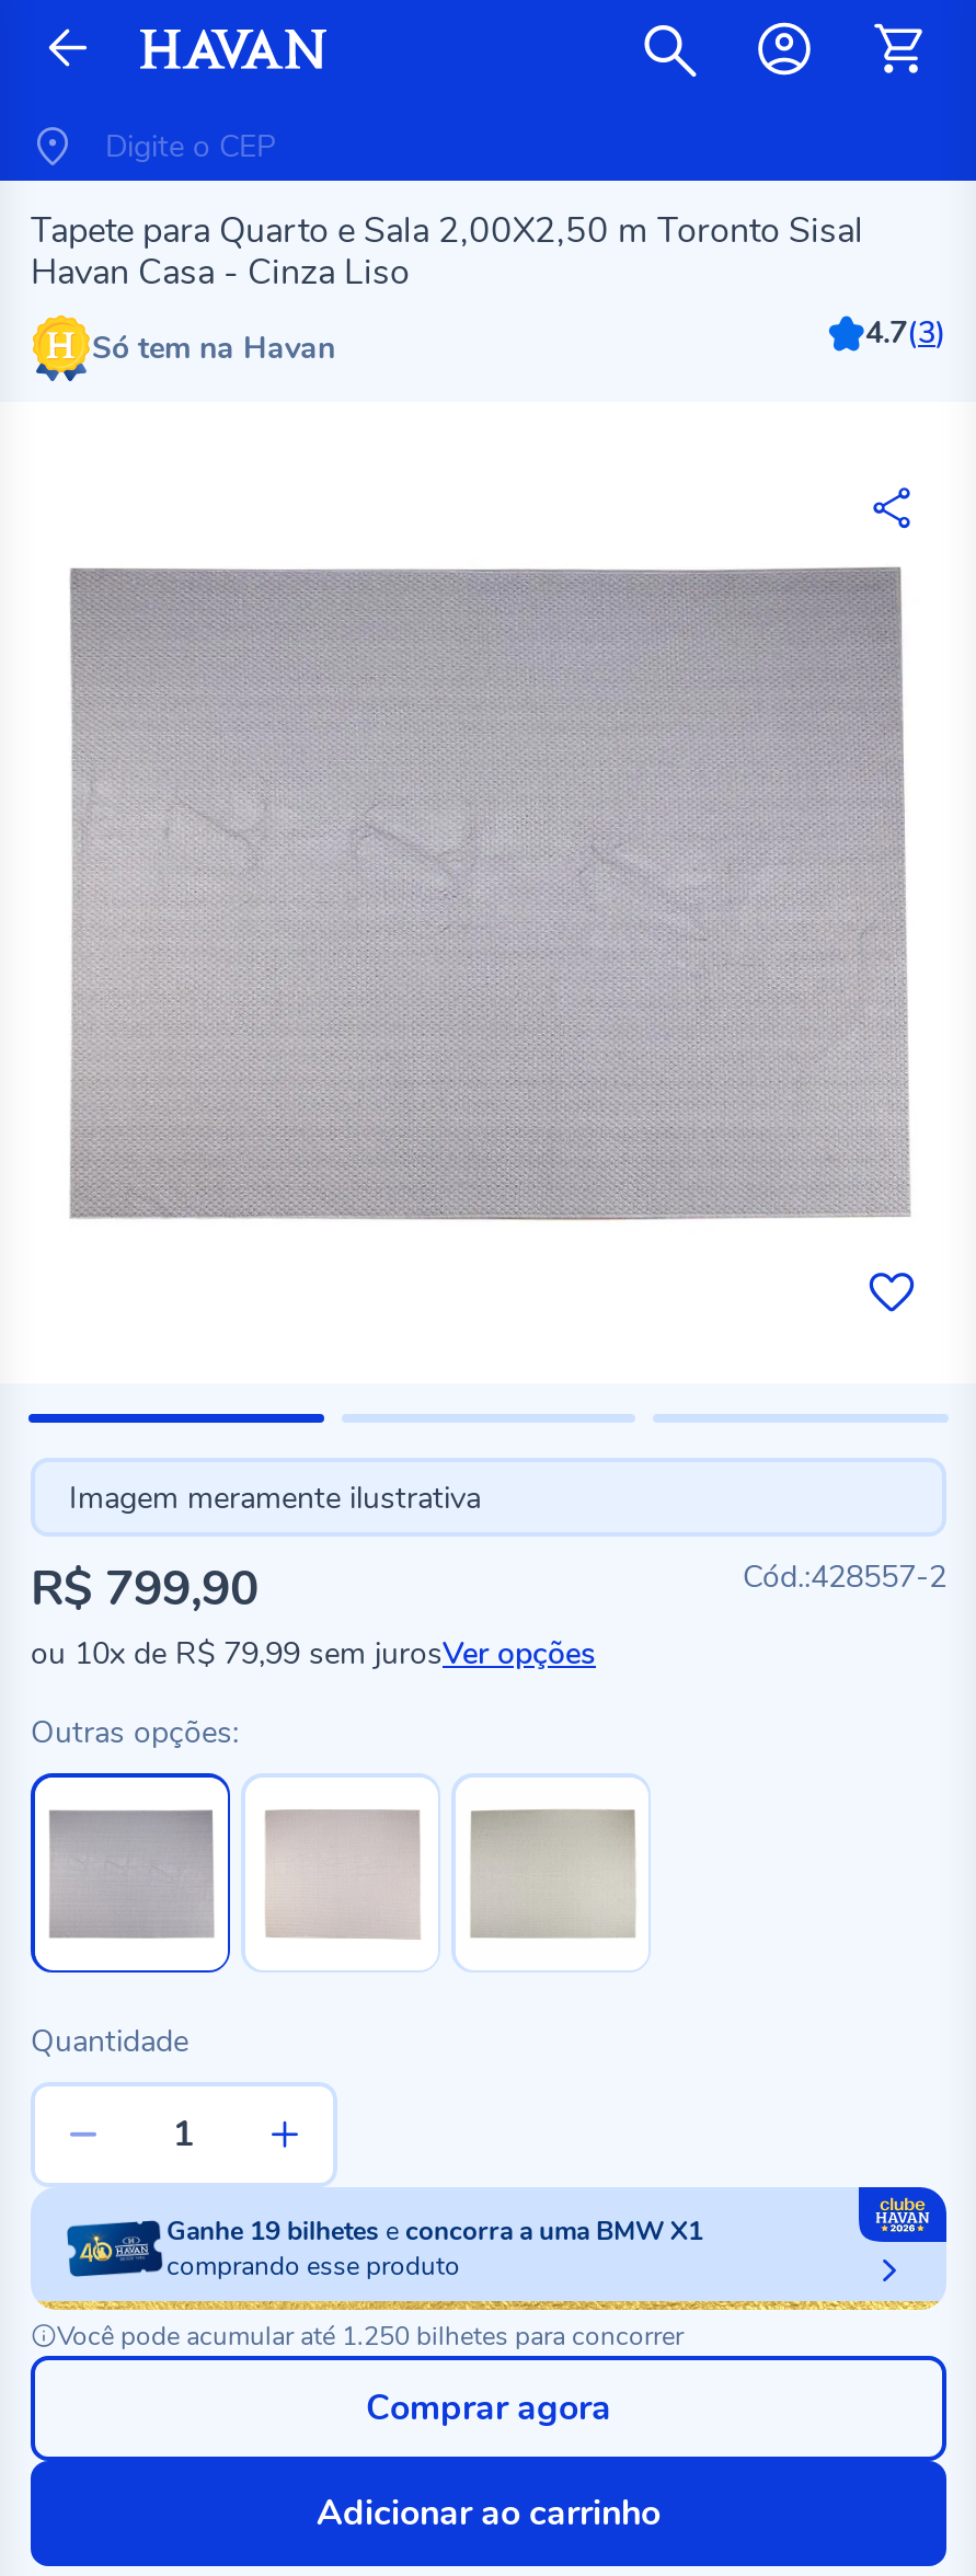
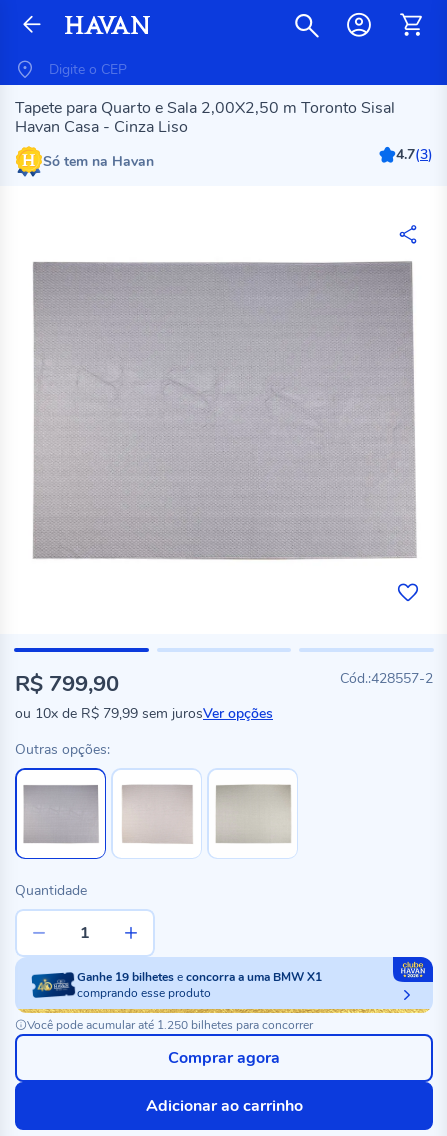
[69,1476,481,1518] Imagem meramente ilustrativa -> none

